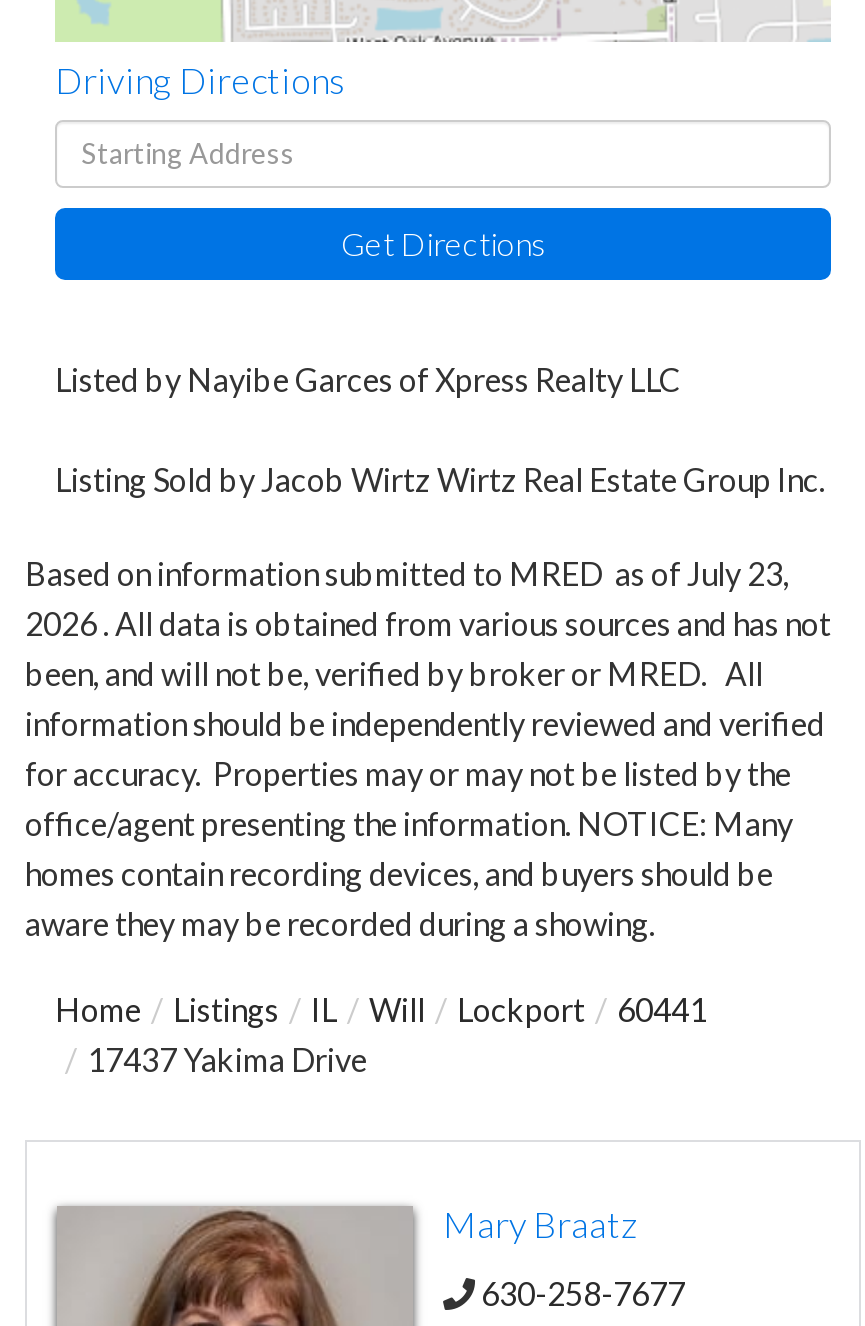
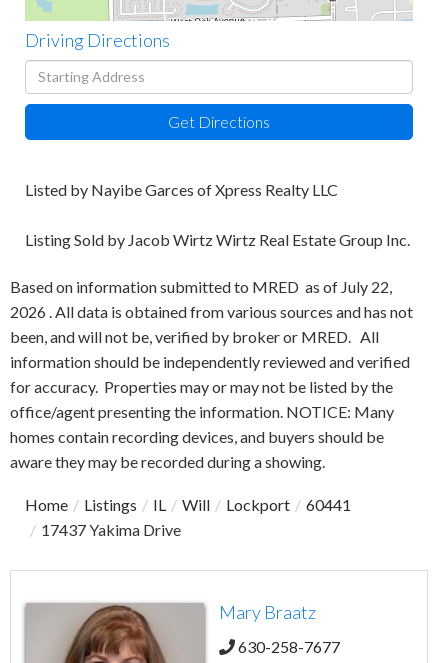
[25,553,789,591] Based on information submitted to MRED as of July 23, -> [10,277,392,296] Based on information submitted to MRED as of July 22,

